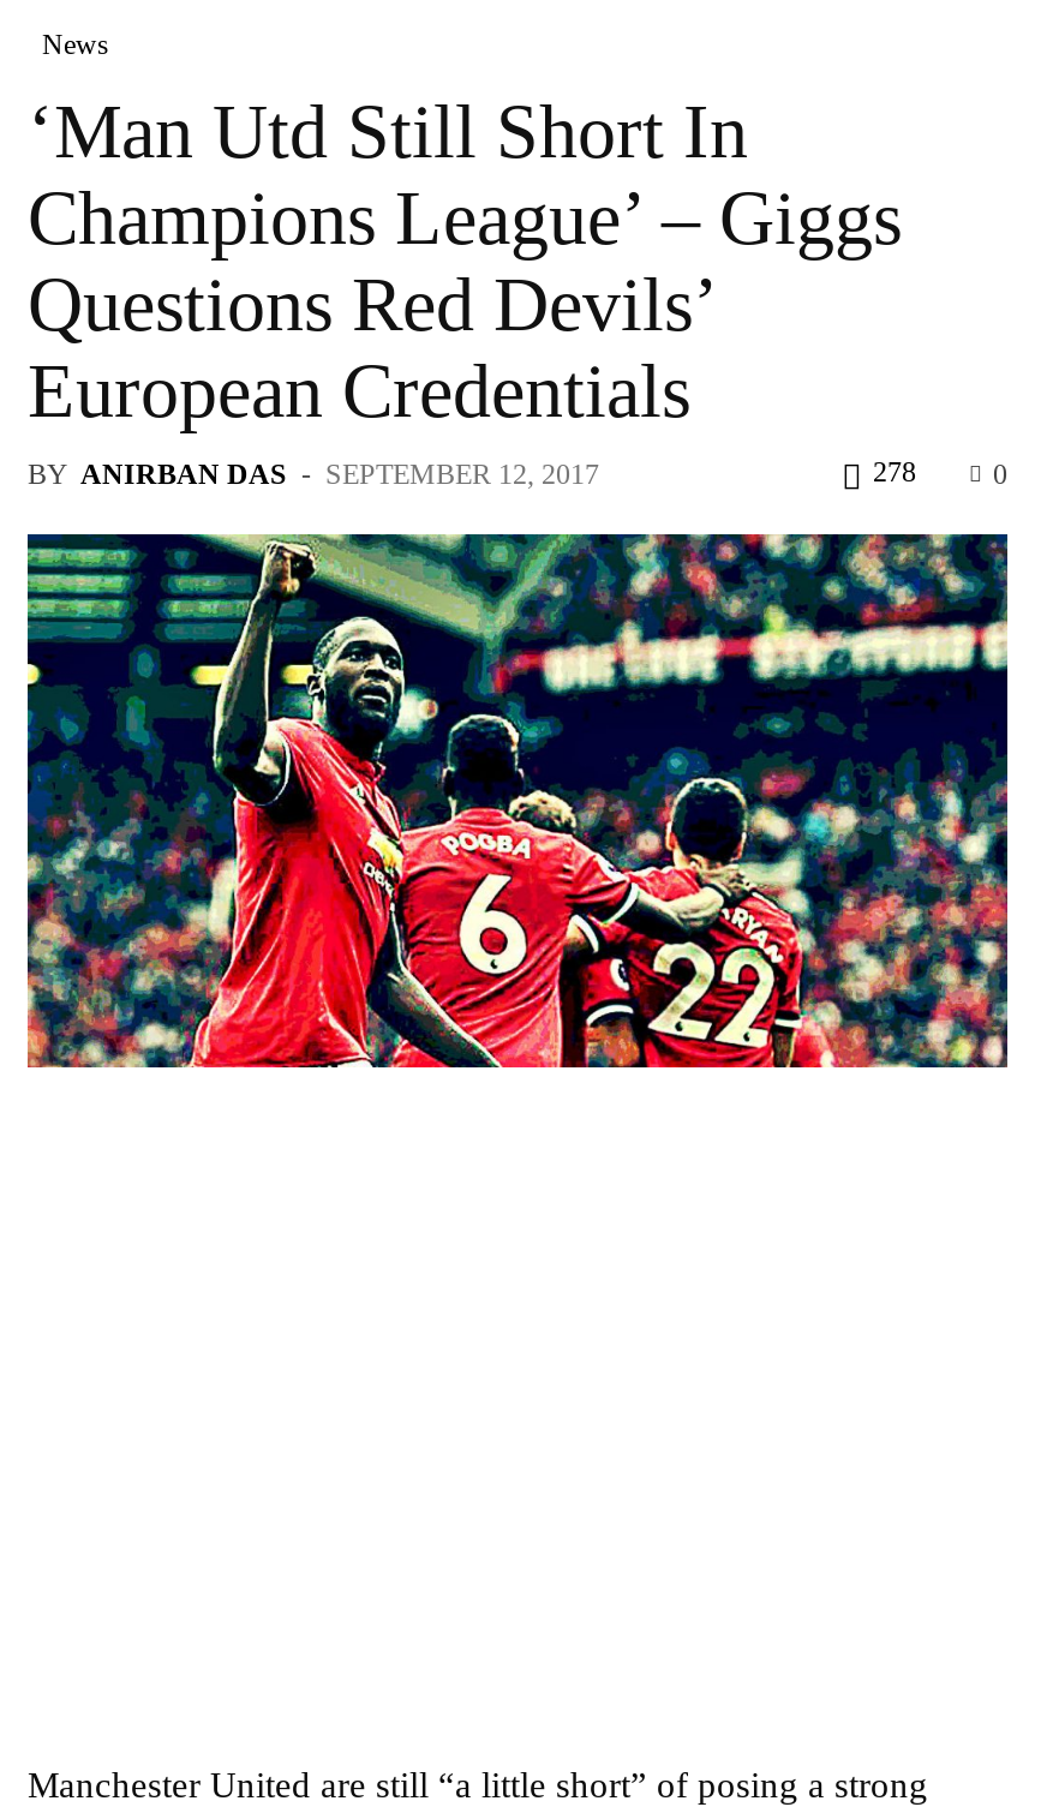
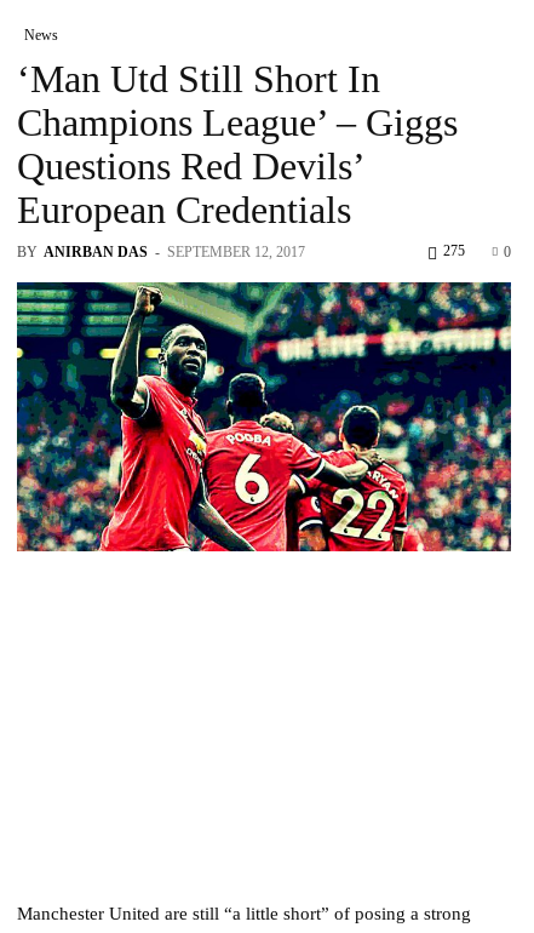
[873,454,916,488] 278 -> [443,242,465,259] 275

